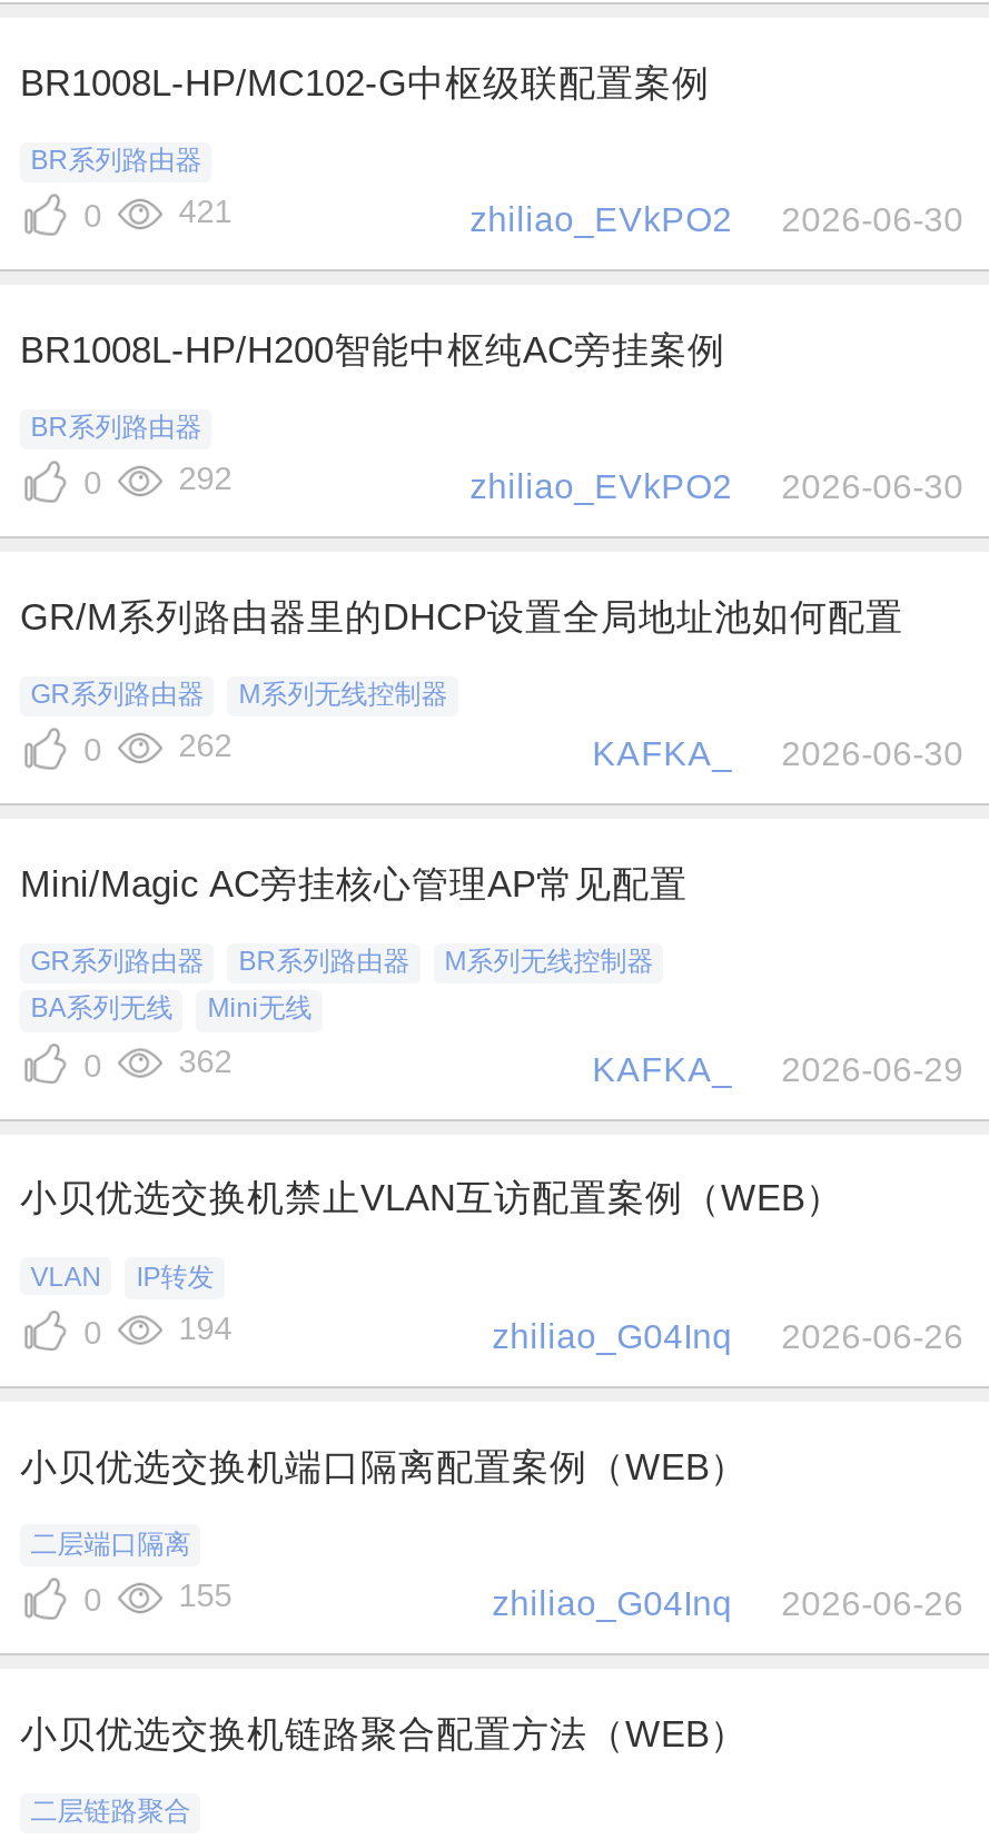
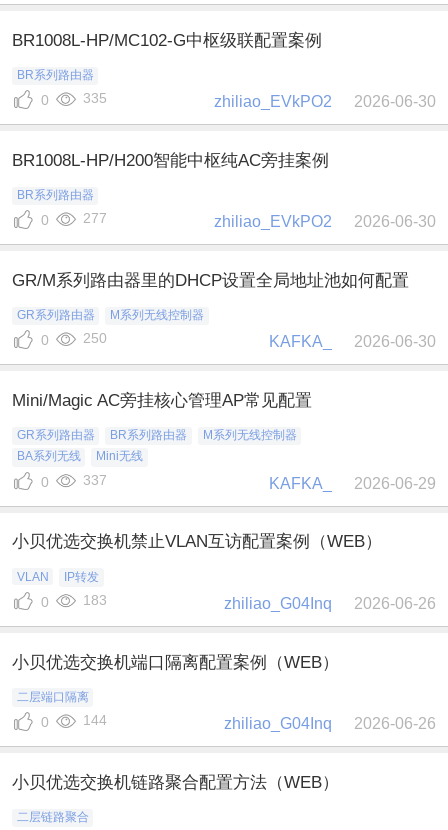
[178,194,232,229] 421 -> [83,90,107,106] 335
[178,461,232,497] 292 -> [83,210,107,226] 277
[178,728,232,764] 262 -> [83,330,107,346] 250
[178,1043,232,1079] 362 -> [83,472,107,488] 337
[178,1310,232,1346] 194 -> [83,592,107,608] 183
[178,1578,232,1613] 155 -> [83,712,107,728] 144

